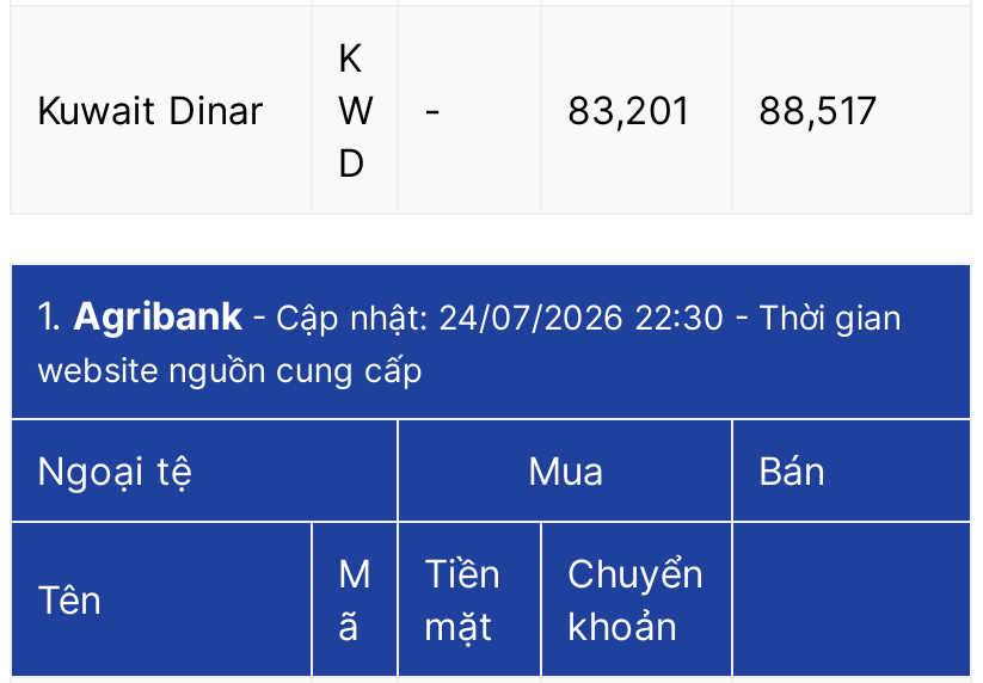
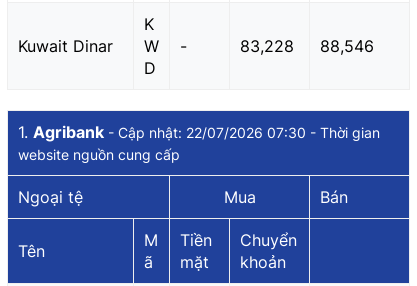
[567,85,689,133] 83,201 -> [240,36,294,56] 83,228
[758,85,878,133] 88,517 -> [320,36,374,56] 88,546
[37,291,902,339] 1. Agribank - Cập nhật: 24/07/2026 22:30 - Thời gian -> [18,122,380,142] 1. Agribank - Cập nhật: 22/07/2026 07:30 - Thời gian

